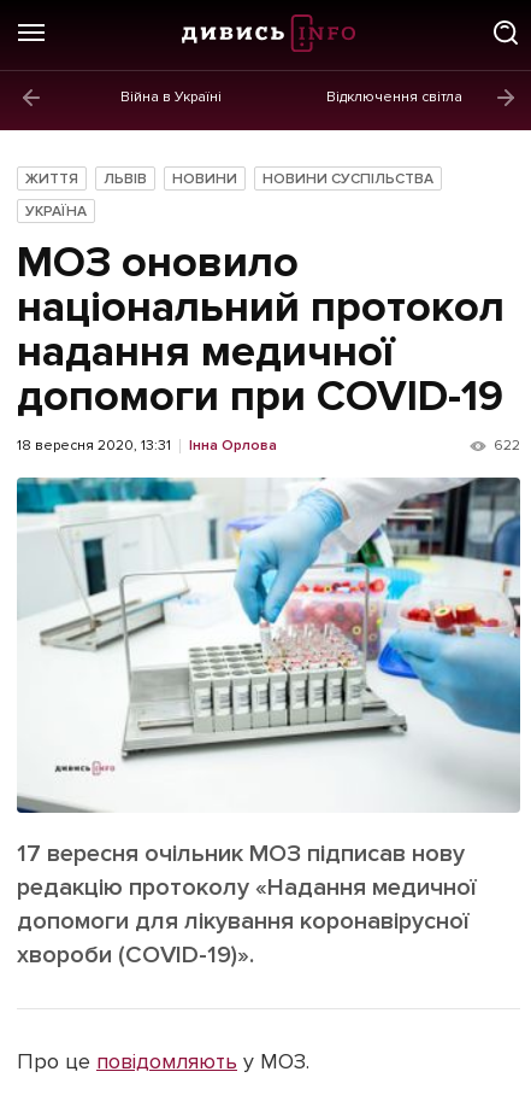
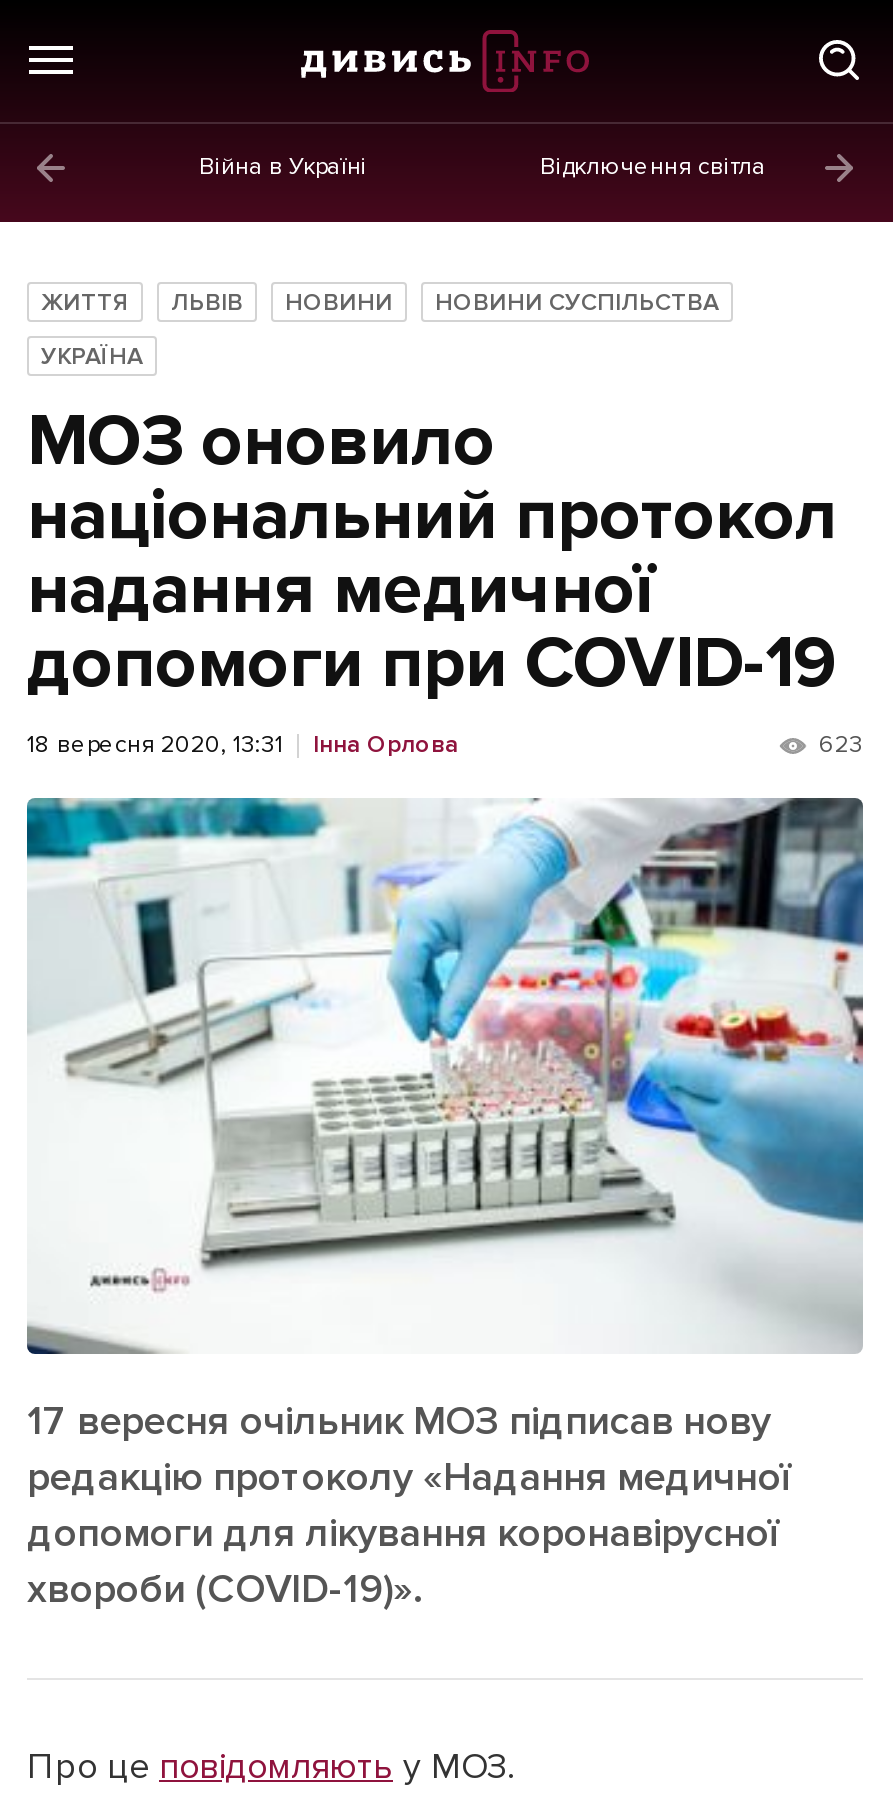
[494,437,520,455] 622 -> [819,730,863,760] 623

